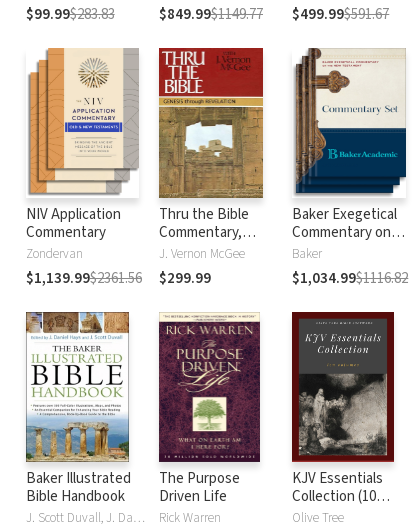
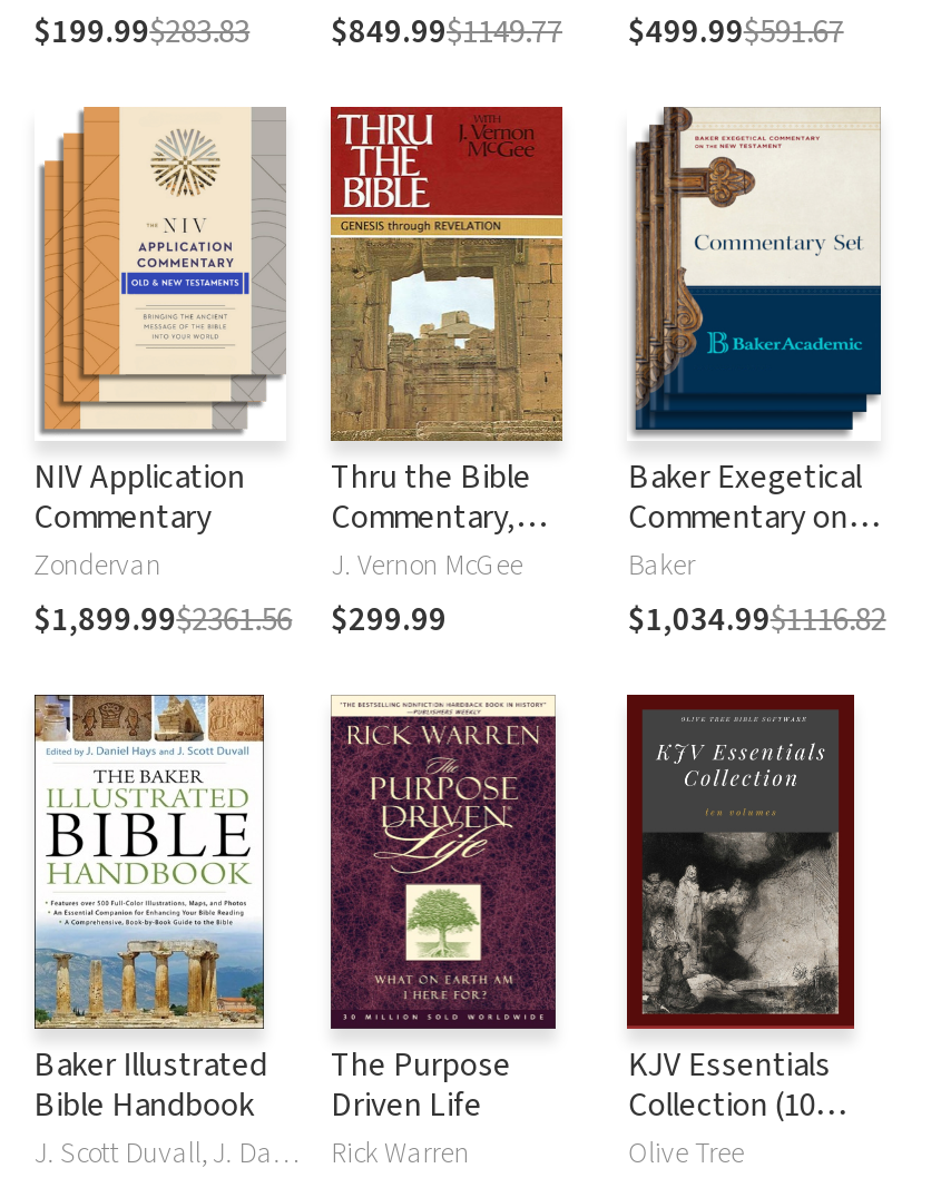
[26,4,115,25] $99.99$283.83 -> [34,8,250,55] $199.99$283.83
[26,268,142,289] $1,139.99$2361.56 -> [34,596,292,643] $1,899.99$2361.56

